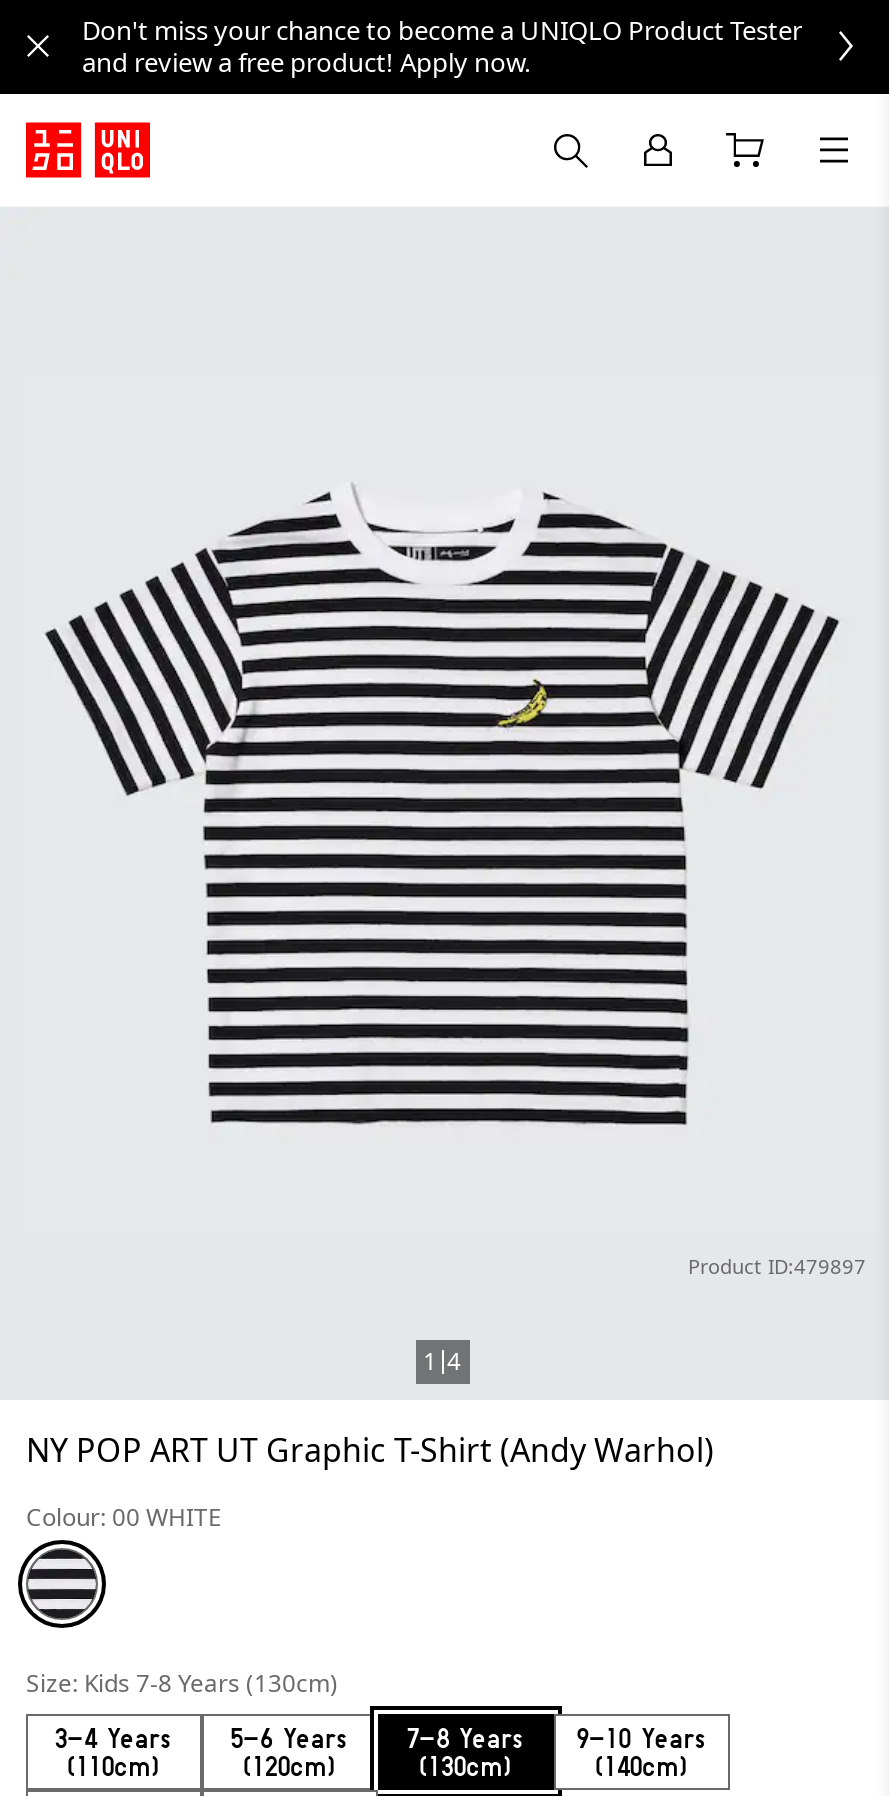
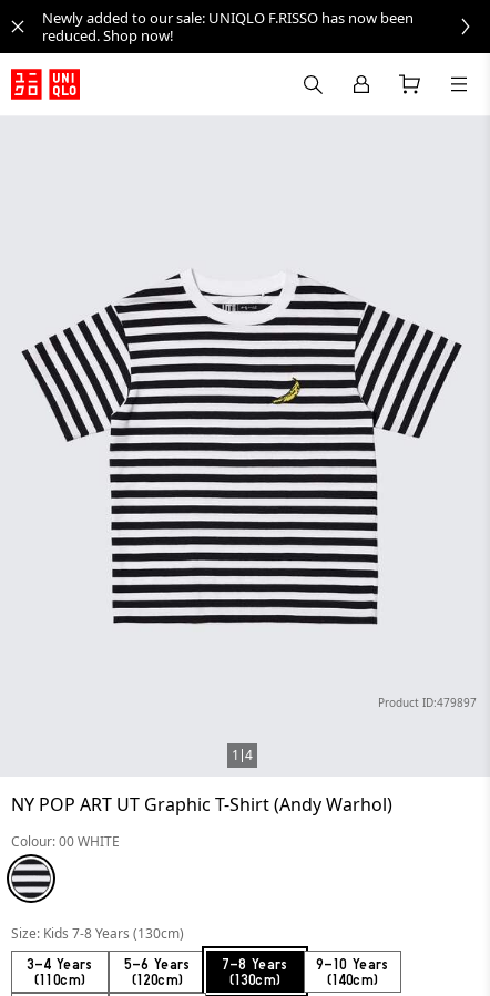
[82,12,802,80] Don't miss your chance to become a UNIQLO Product Tester | and review a free product! Apply now. -> [42,8,414,45] Newly added to our sale: UNIQLO F.RISSO has now been | reduced. Shop now!

